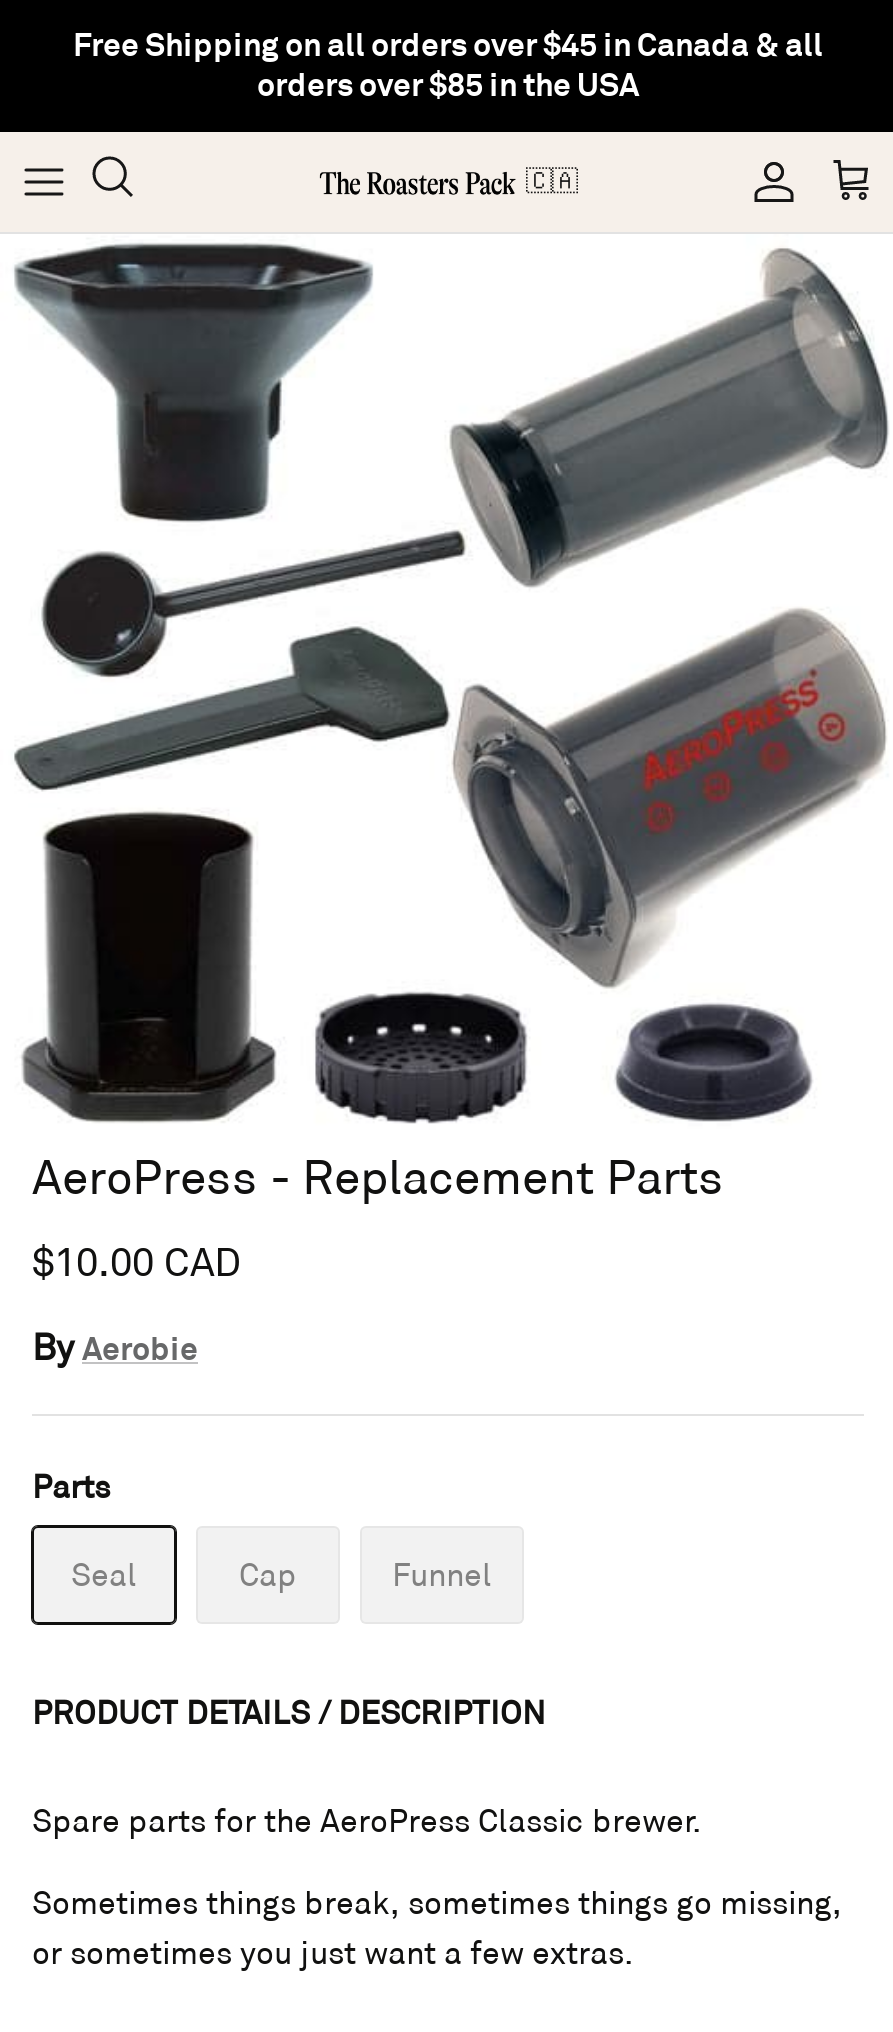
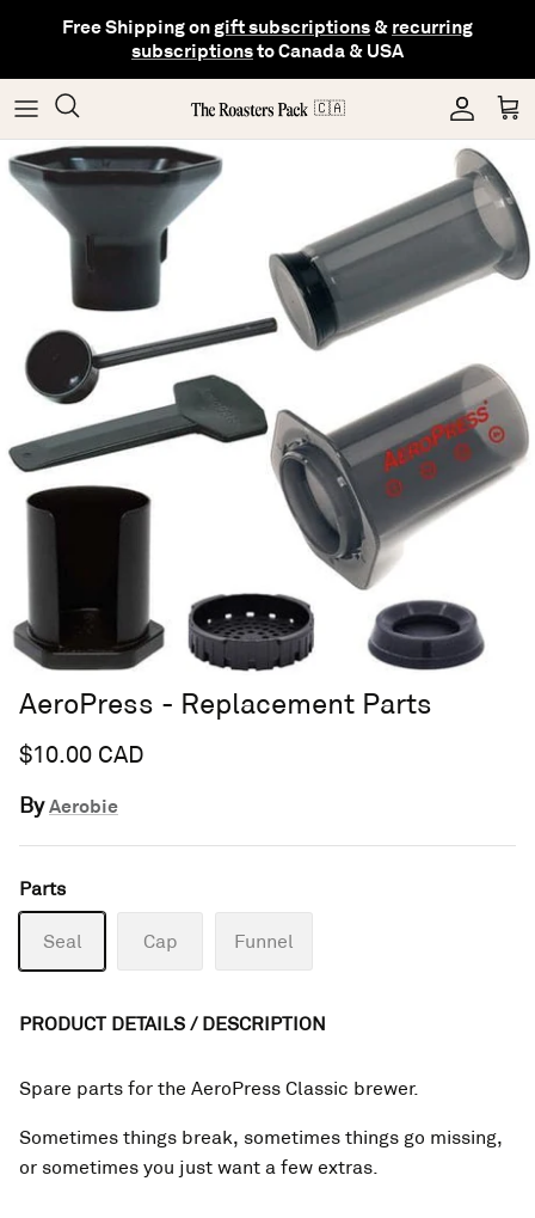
[73,24,823,106] Free Shipping on all orders over $45 in Canada & all | orders over $85 in the USA -> [62,14,473,63] Free Shipping on gift subscriptions & recurring | subscriptionsto Canada & USA

